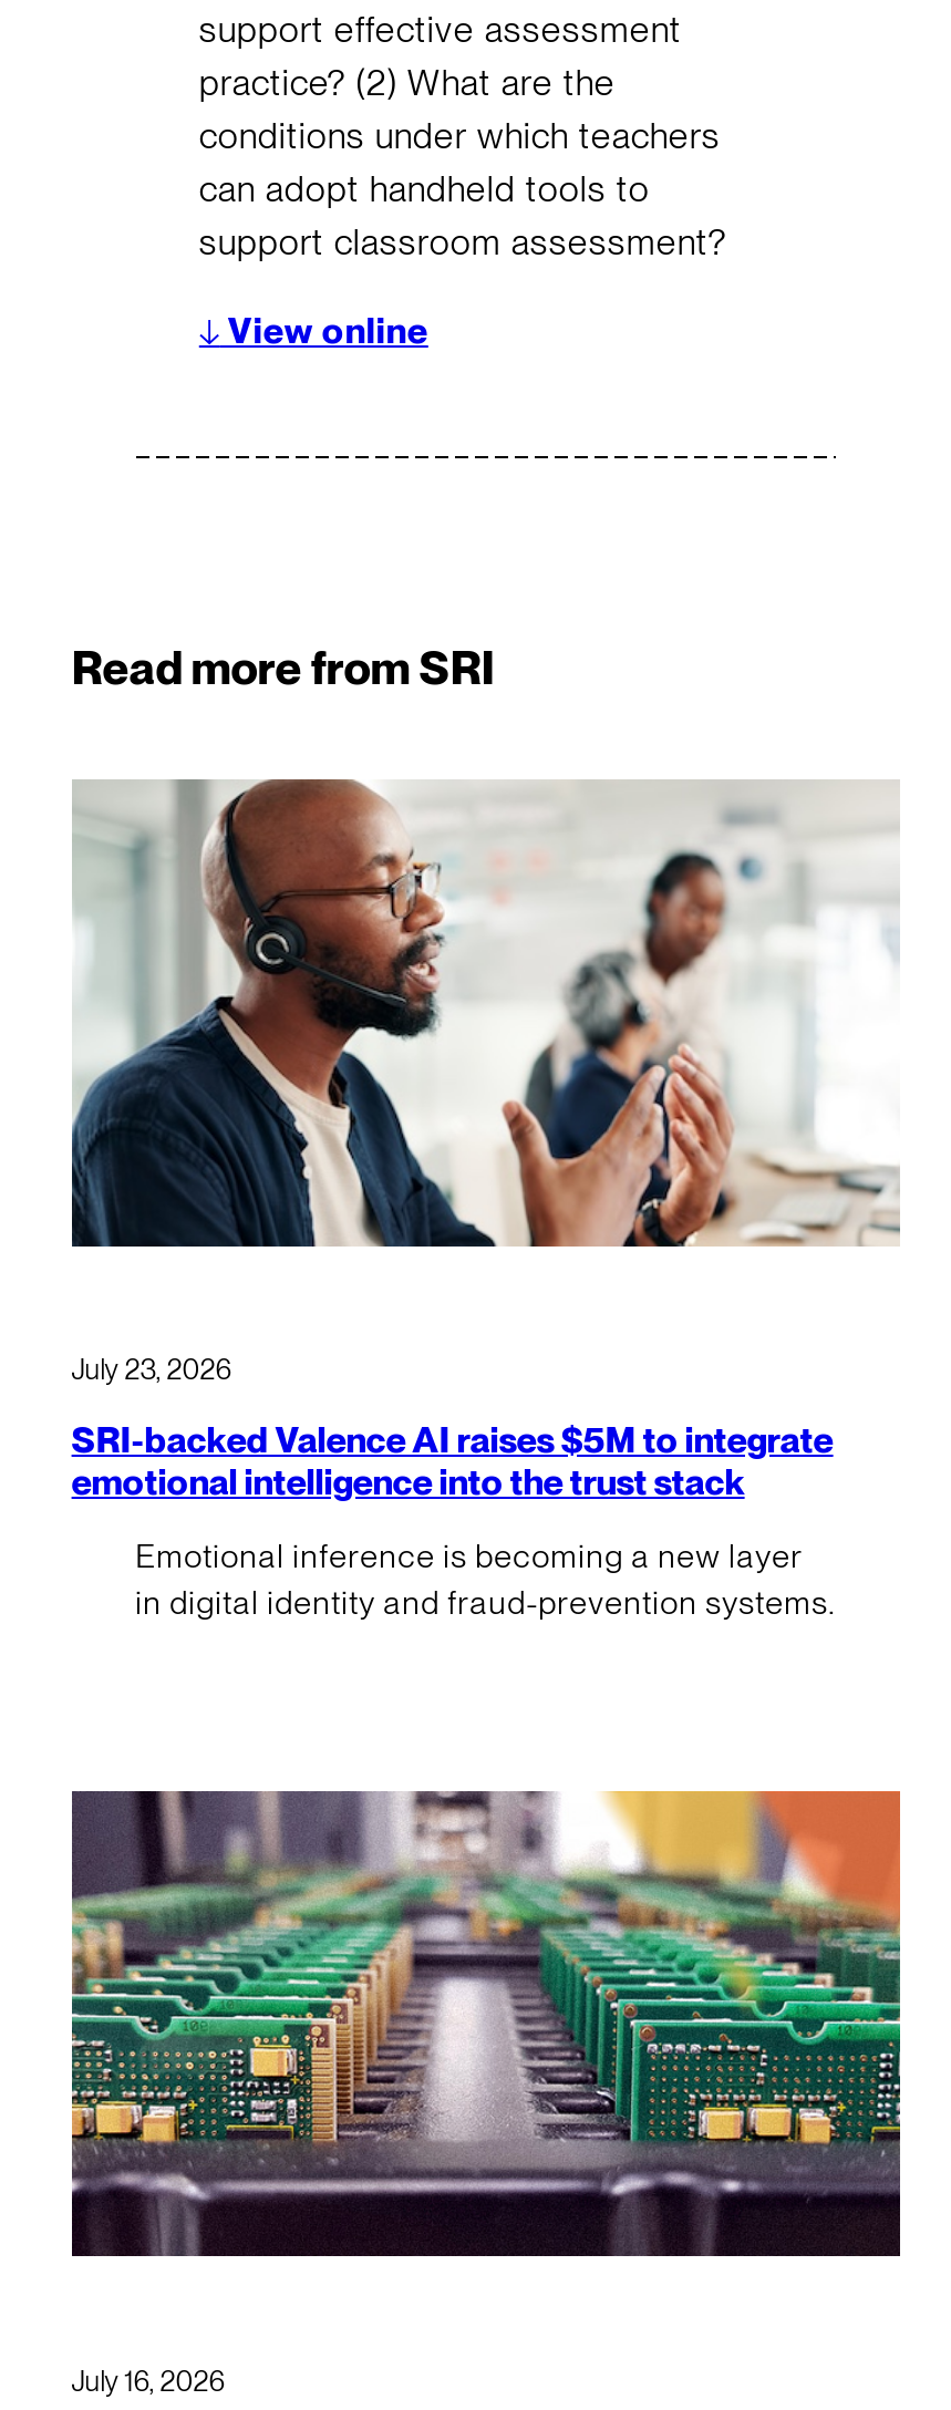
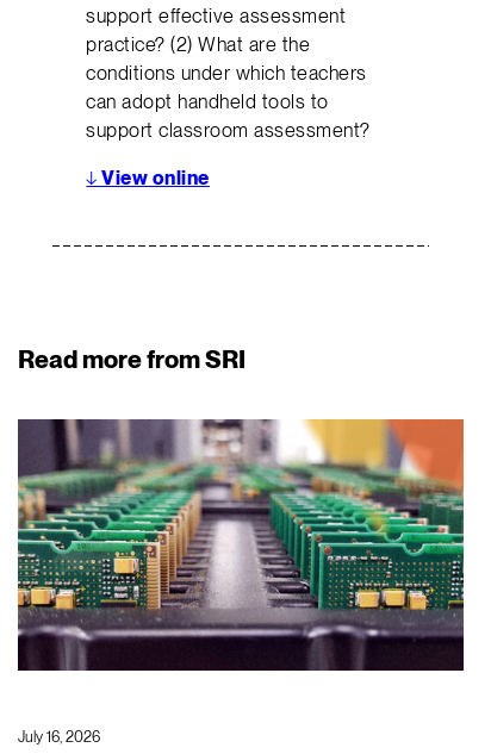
[72,779,900,1249] [image] -> none
[72,1352,836,1622] July 23, 2026 | SRI-backed Valence AI raises $5M to integrate | emotional intelligence into the trust stack | Emotional inference is becoming a new layer | in digital identity and fraud-prevention systems. -> none

